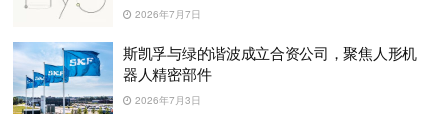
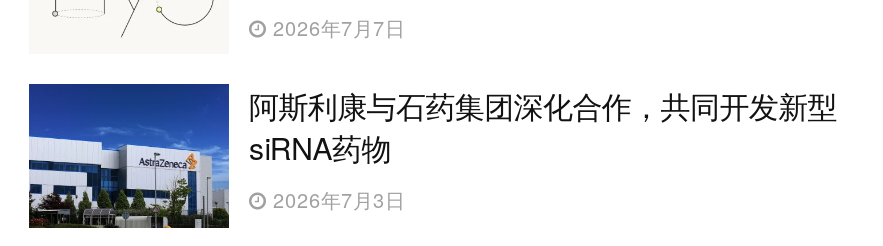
[12,42,417,115] [image] | 斯凯孚与绿的谐波成立合资公司，聚焦人形机 | 器人精密部件 -> [27,82,837,230] [image] | 阿斯利康与石药集团深化合作，共同开发新型 | siRNA药物

